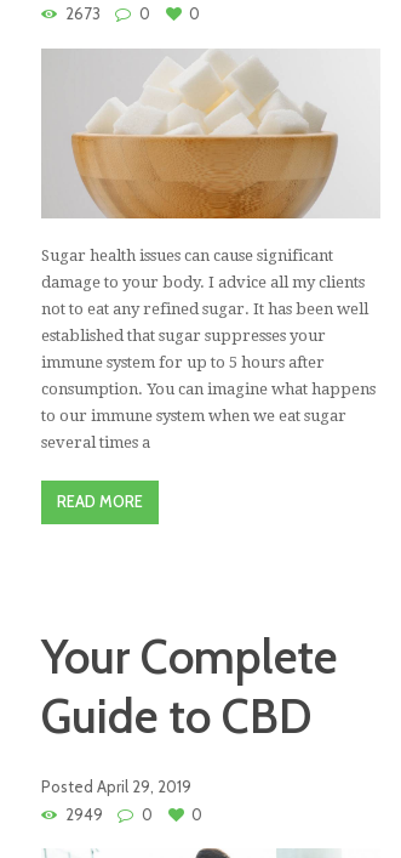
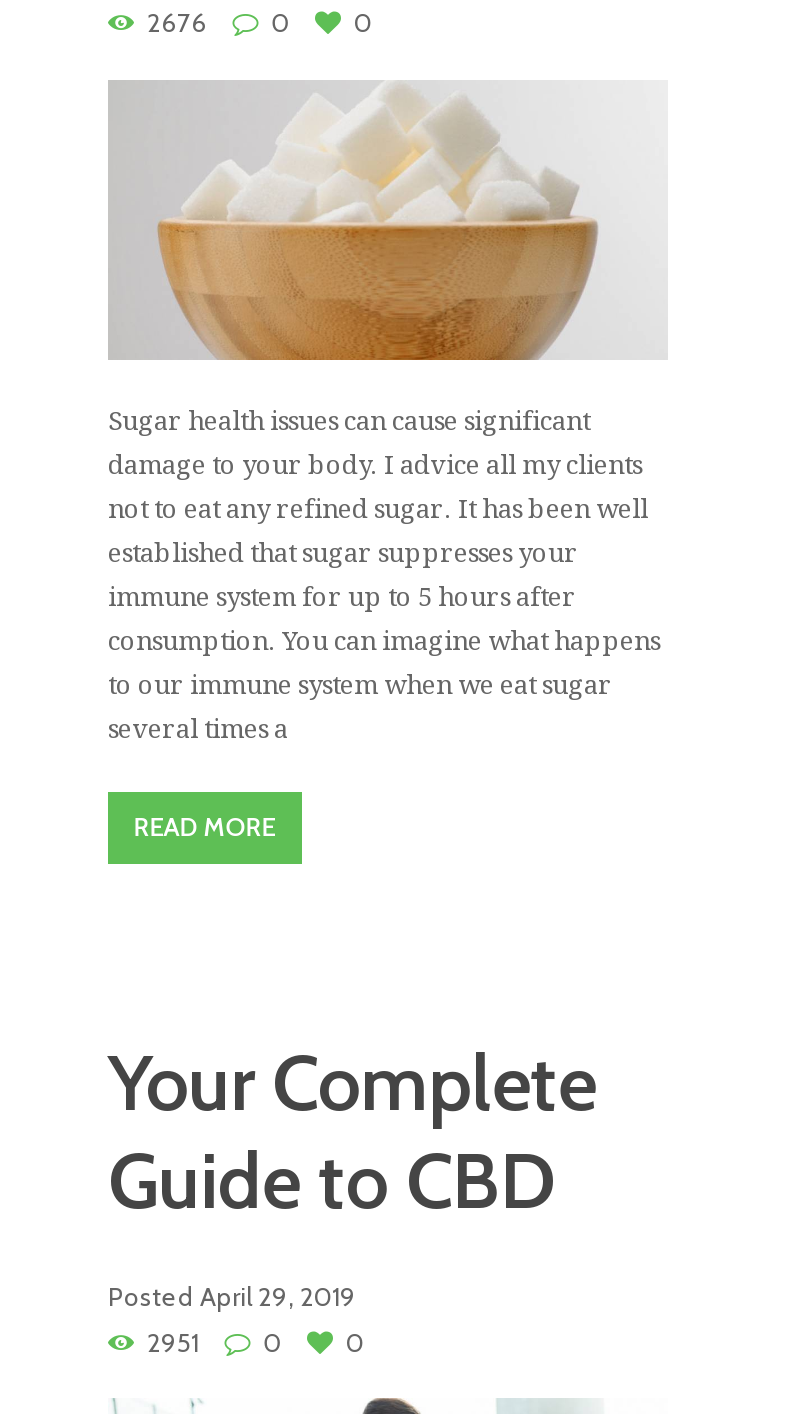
[65,4,100,23] 2673 -> [147,6,207,38] 2676
[65,804,102,824] 2949 -> [147,1325,199,1357] 2951

